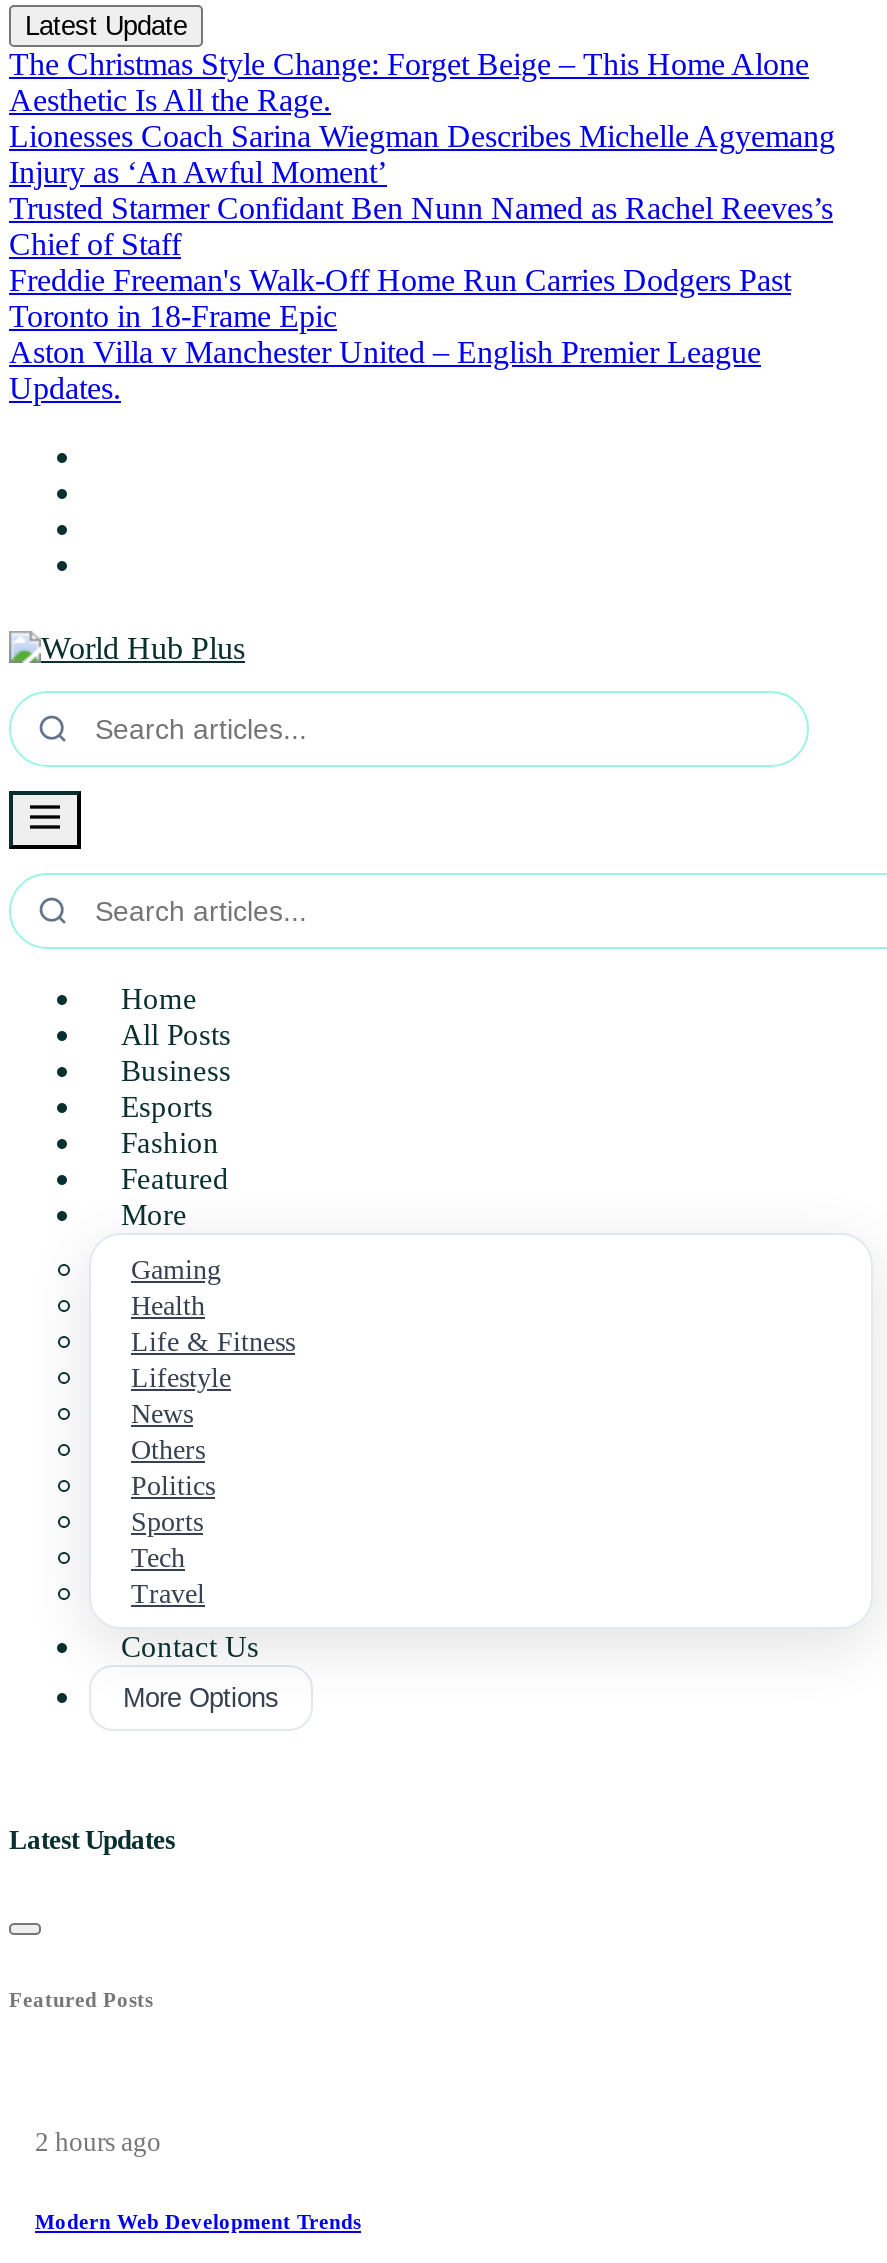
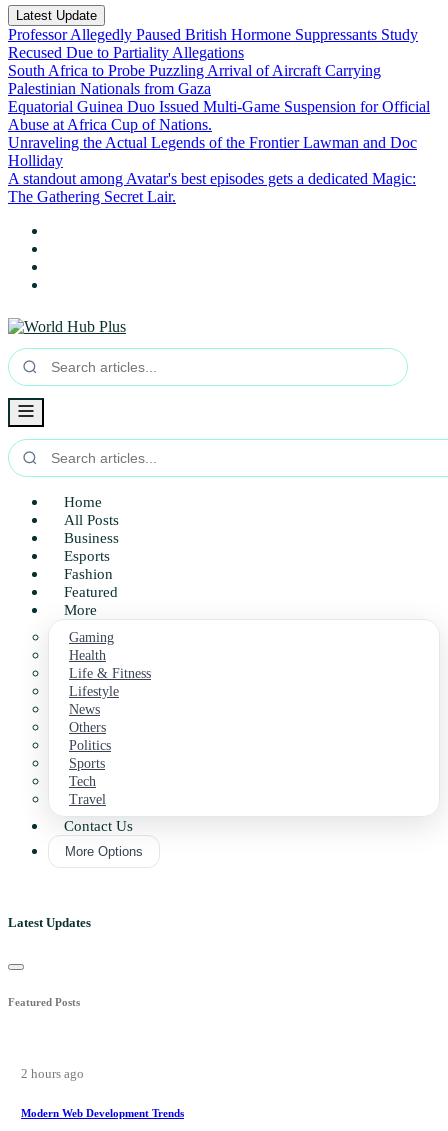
[9,47,835,405] The Christmas Style Change: Forget Beige – This Home Alone | Aesthetic Is All the Rage. | Lionesses Coach Sarina Wiegman Describes Michelle Agyemang | Injury as ‘An Awful Moment’ | Trusted Starmer Confidant Ben Nunn Named as Rachel Reeves’s | Chief of Staff | Freddie Freeman's Walk-Off Home Run Carries Dodgers Past | Toronto in 18-Frame Epic | Aston Villa v Manchester United – English Premier League | Updates. -> [8,26,430,205] Professor Allegedly Paused British Hormone Suppressants Study | Recused Due to Partiality Allegations | South Africa to Probe Puzzling Arrival of Aircraft Carrying | Palestinian Nationals from Gaza | Equatorial Guinea Duo Issued Multi-Game Suspension for Official | Abuse at Africa Cup of Nations. | Unraveling the Actual Legends of the Frontier Lawman and Doc | Holliday | A standout among Avatar's best episodes gets a dedicated Magic: | The Gathering Secret Lair.

